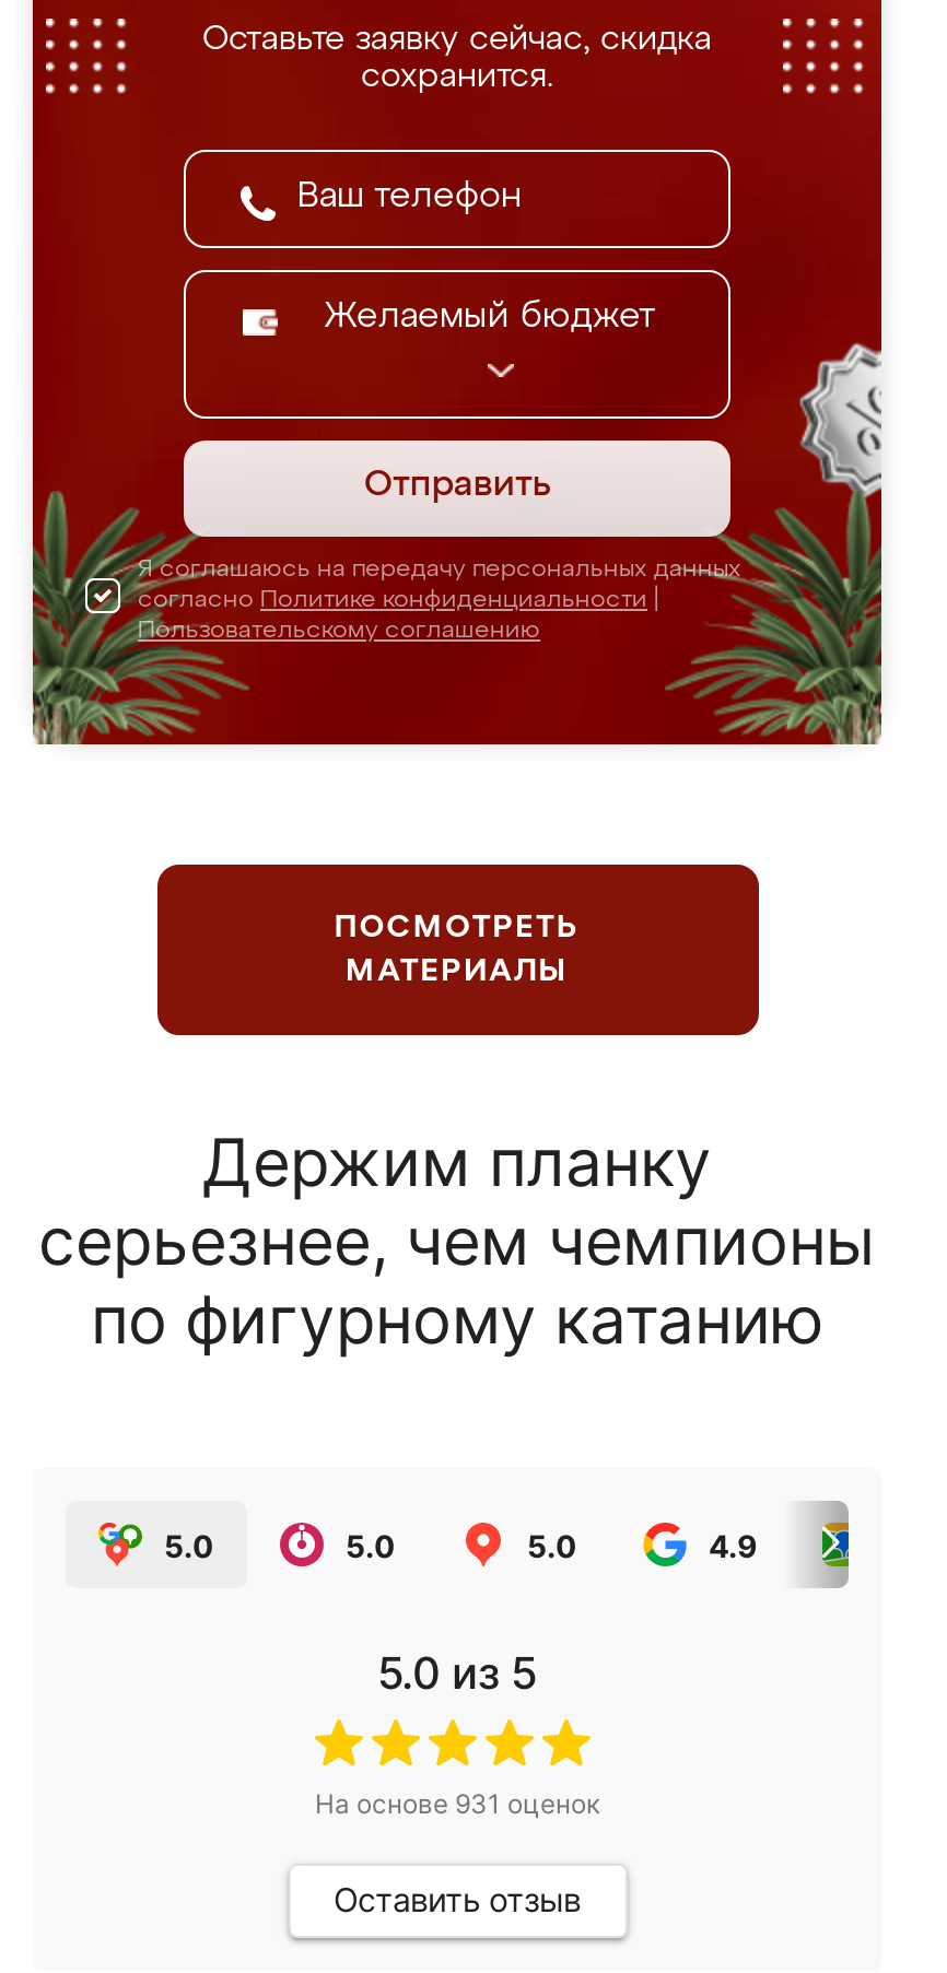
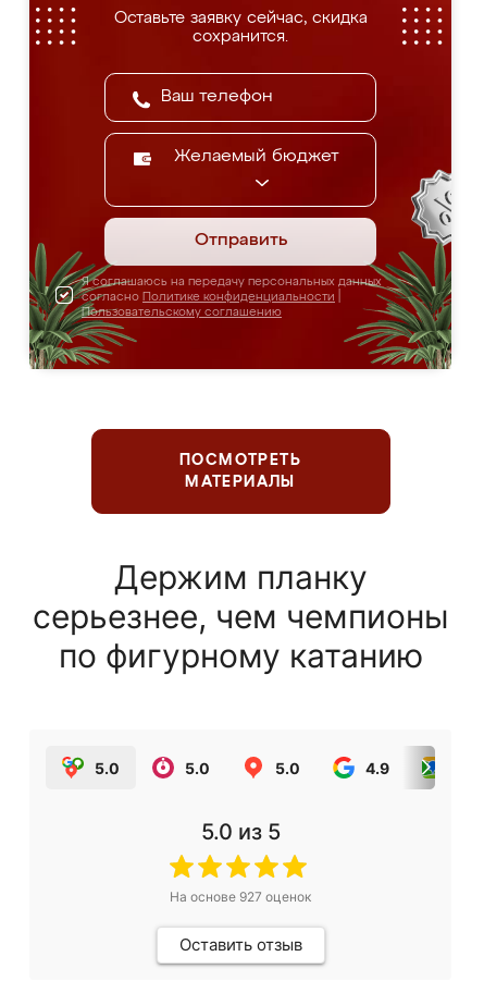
[315,1787,599,1820] На основе 931 оценок -> [170,888,311,905] На основе 927 оценок

